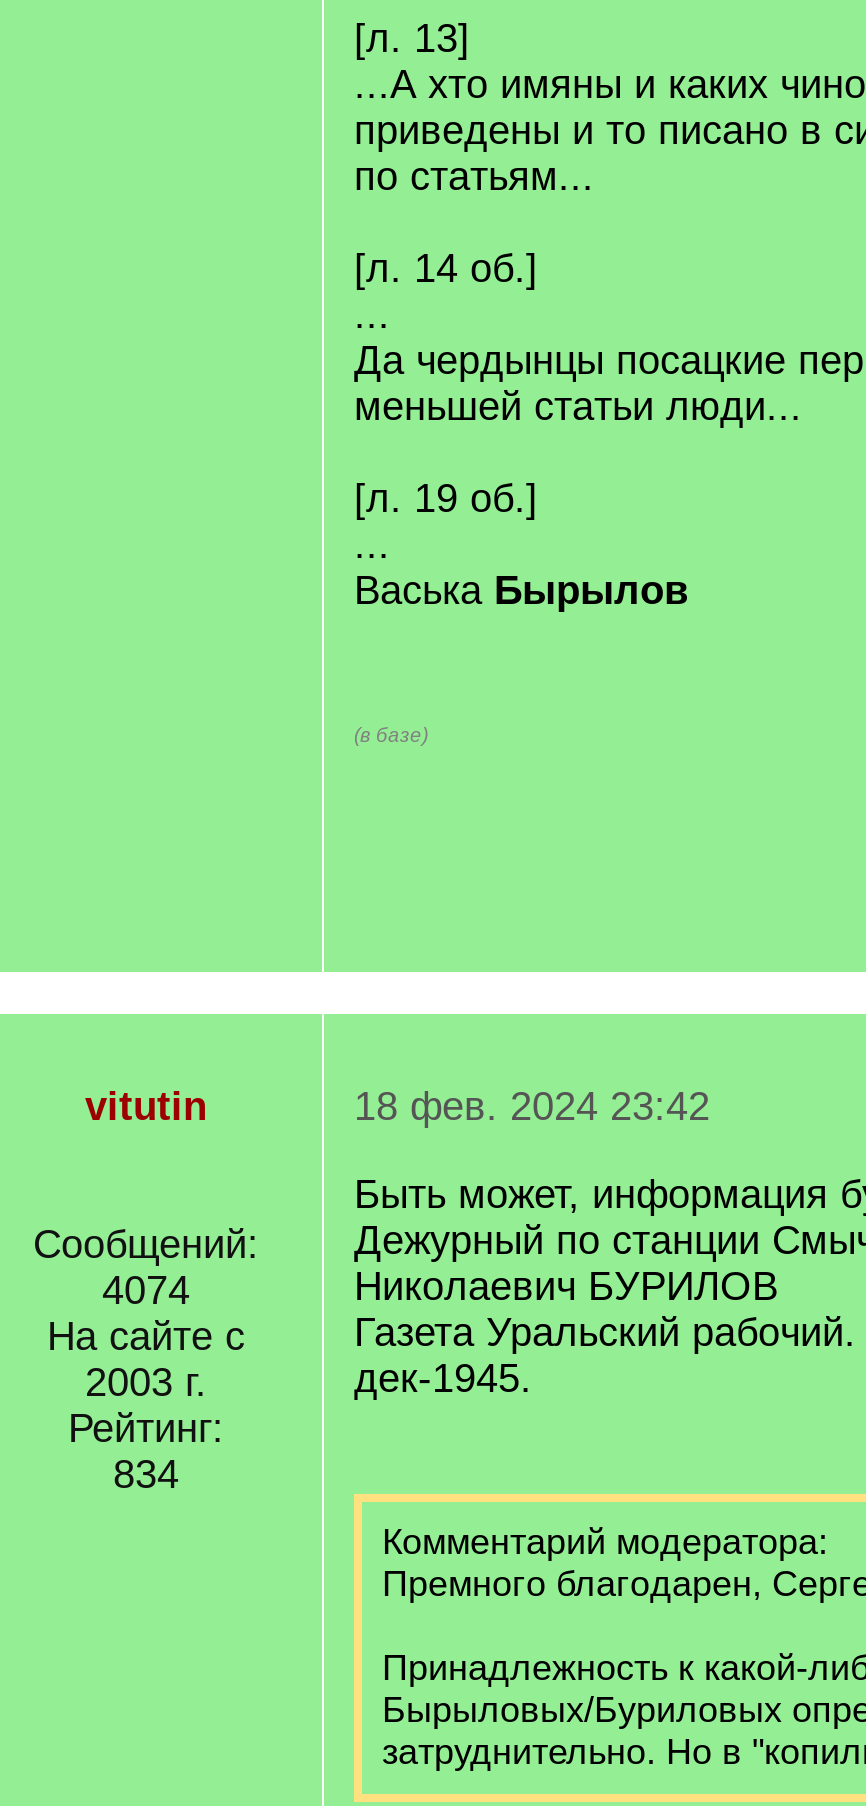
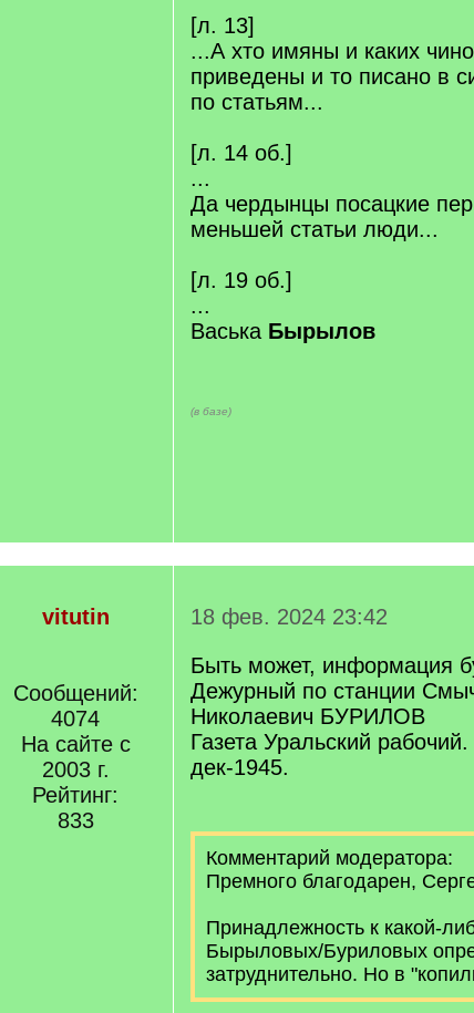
[113,1452,179,1496] 834 -> [57,808,94,833] 833

